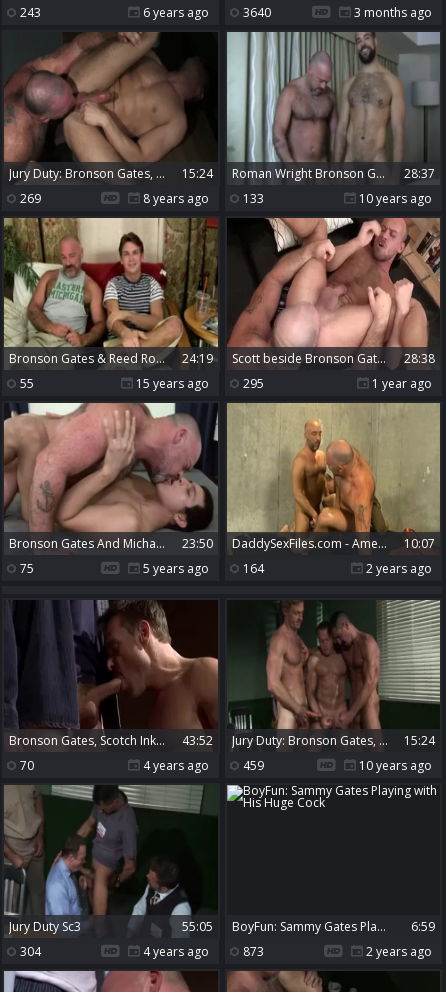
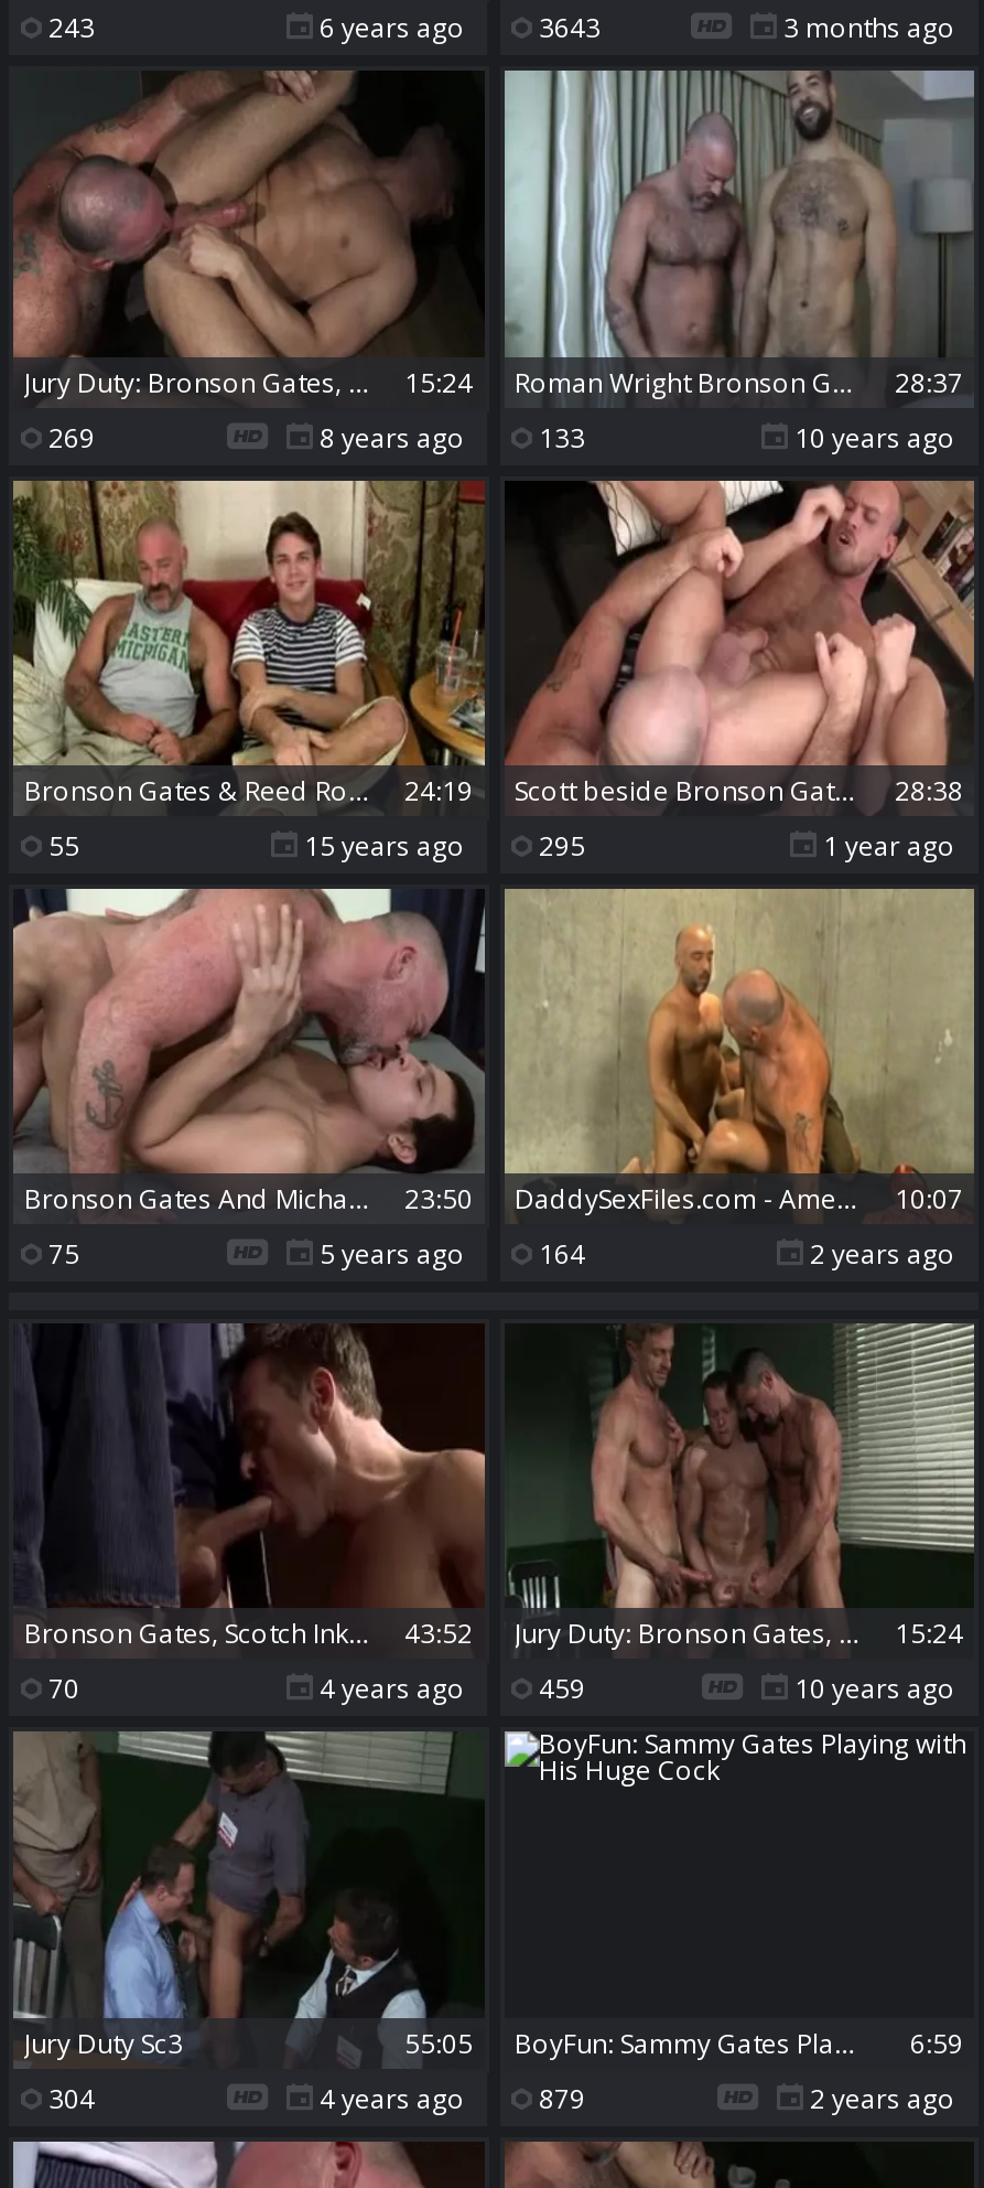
[140,4,270,21] 6 years ago 3640 -> [313,9,601,47] 6 years ago 3643
[140,942,263,959] 4 years ago 873 -> [313,2079,585,2116] 4 years ago 879

